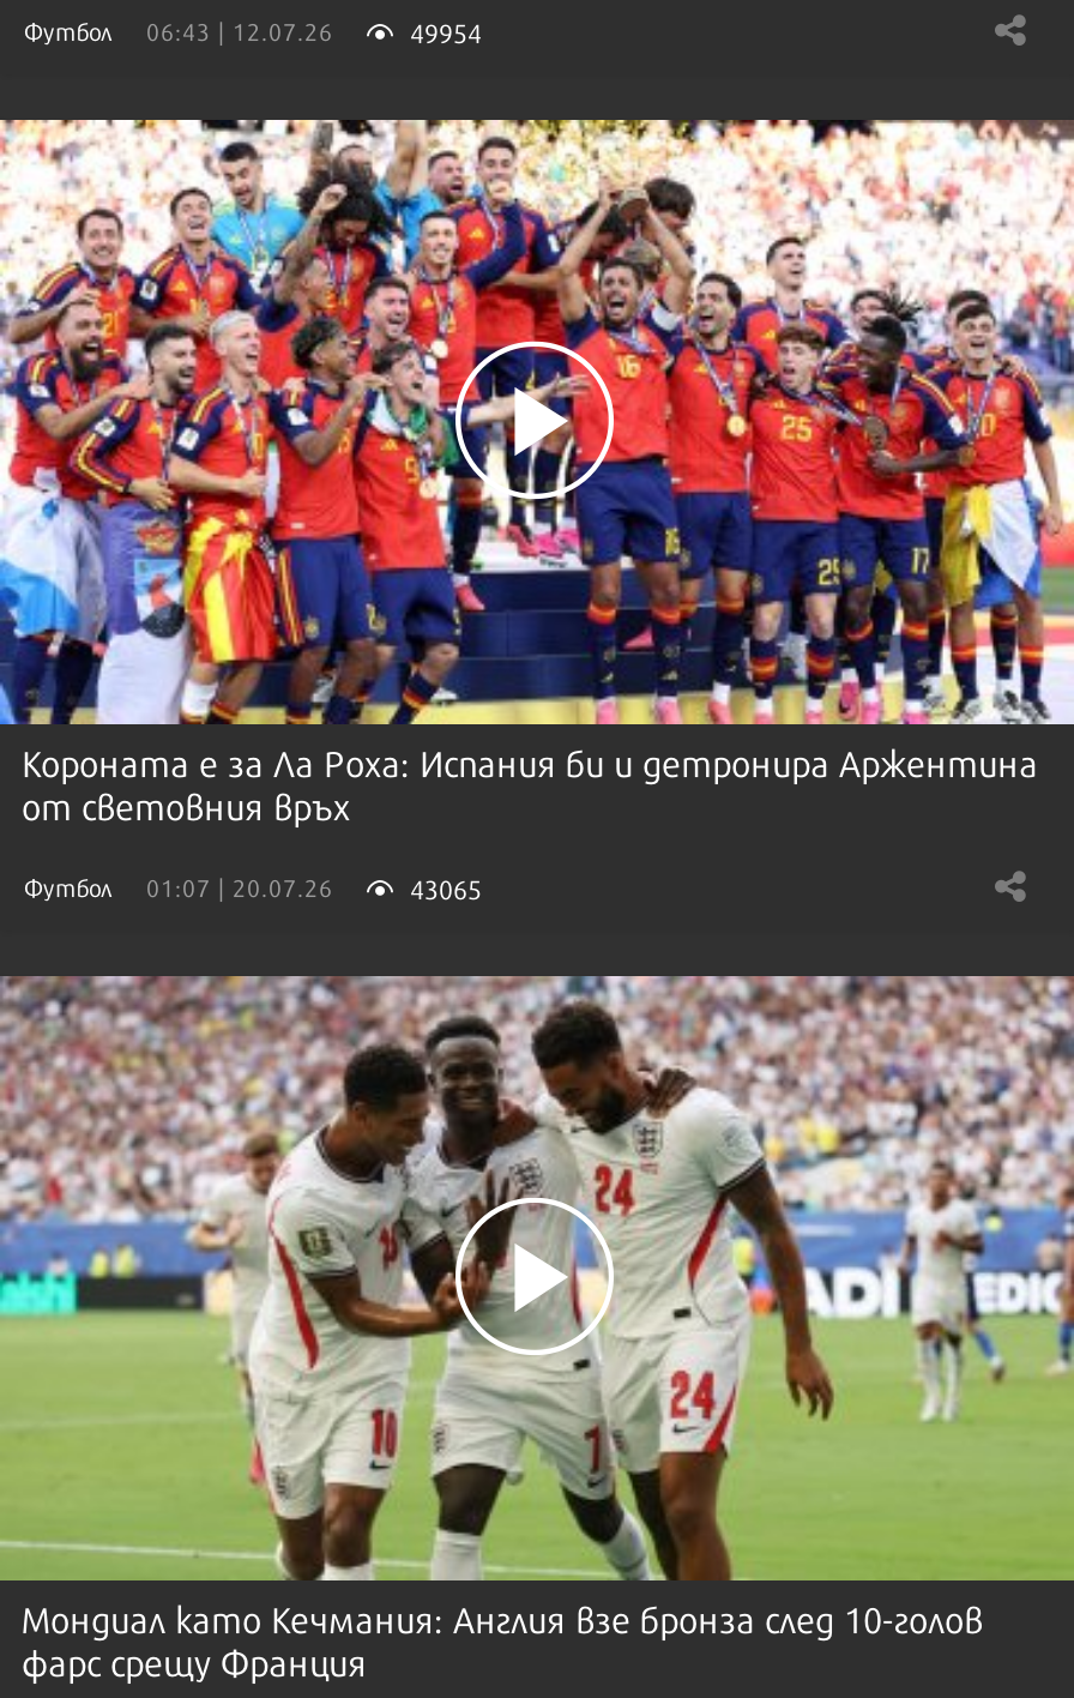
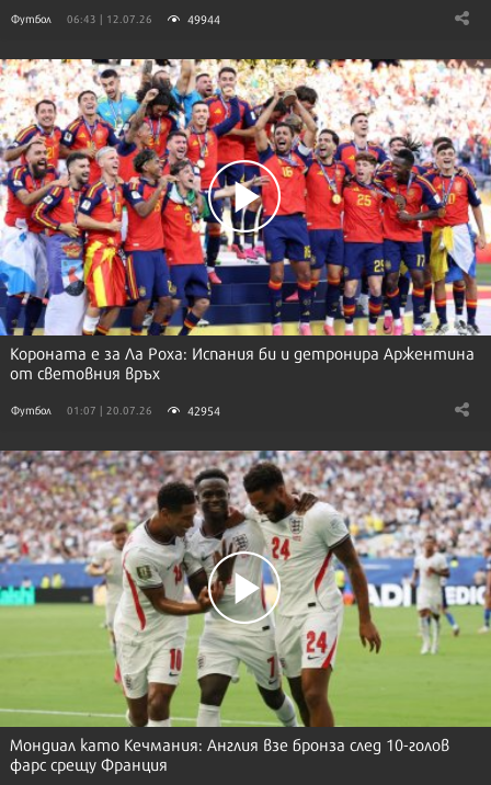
[403,12,482,50] 49954 -> [184,10,220,27] 49944
[403,868,482,906] 43065 -> [184,401,220,419] 42954

